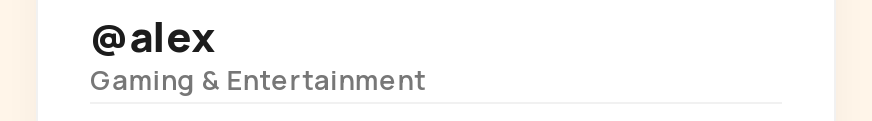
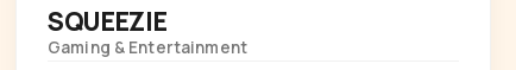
[90,8,215,64] @alex -> [48,5,167,38] SQUEEZIE

